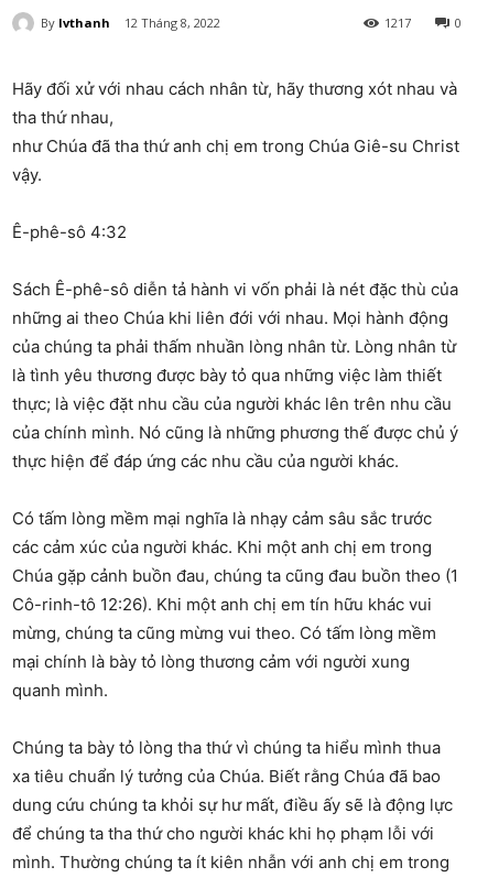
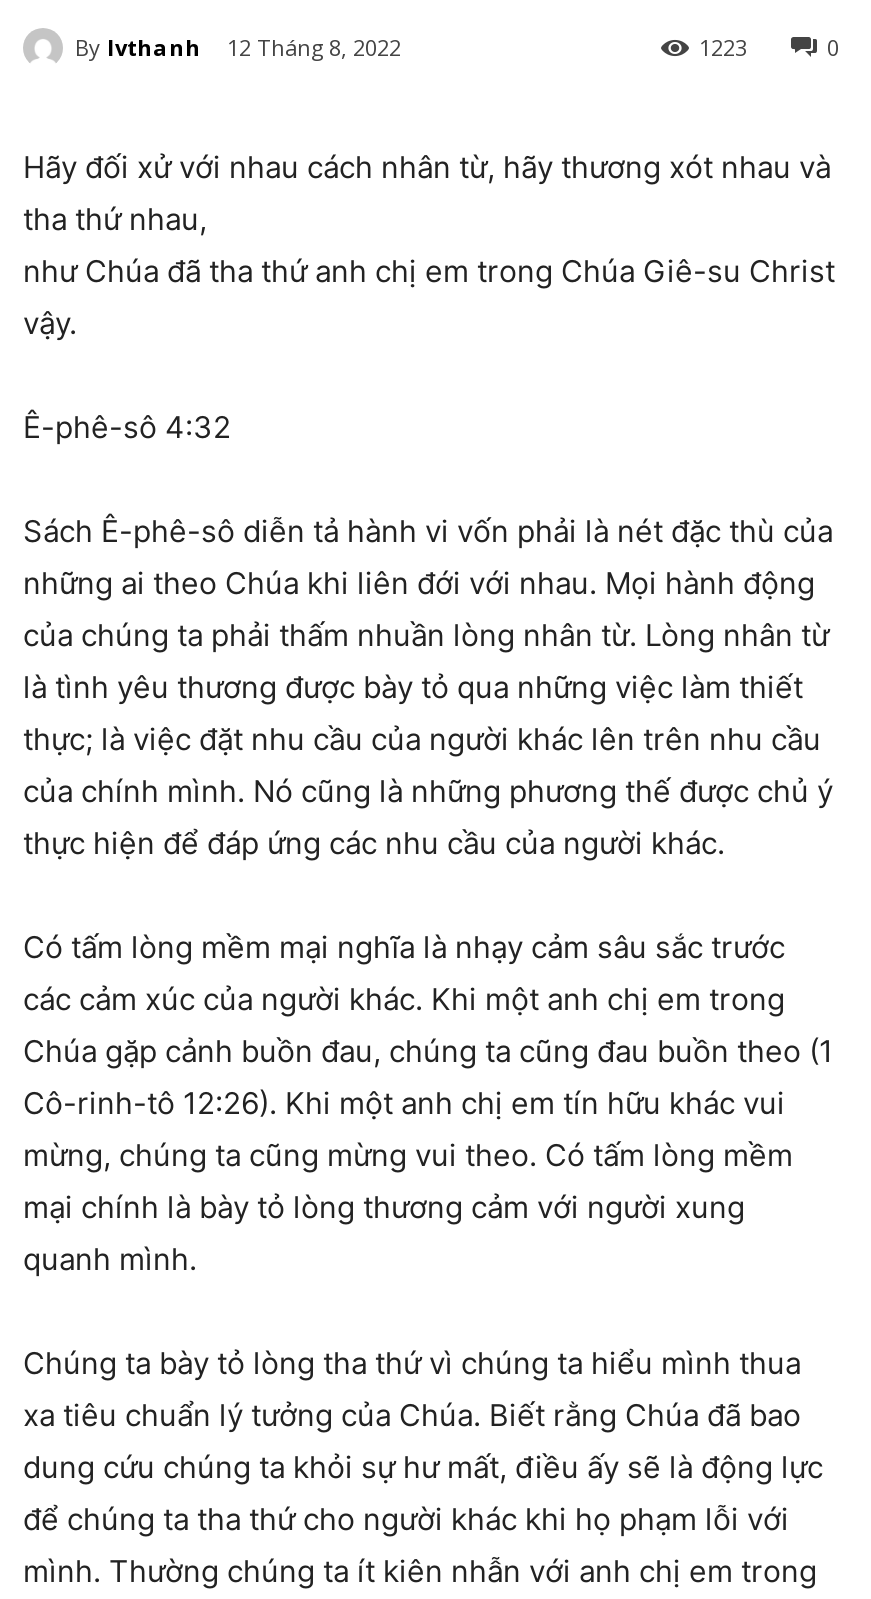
[384,14,411,31] 1217 -> [699,32,747,62] 1223

